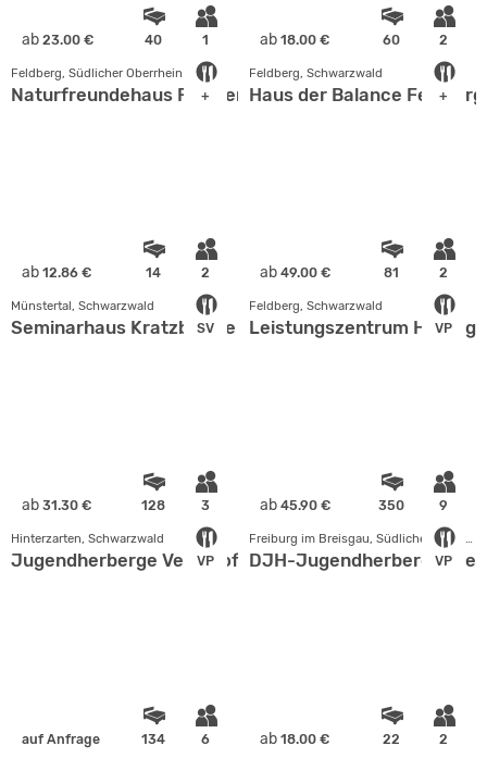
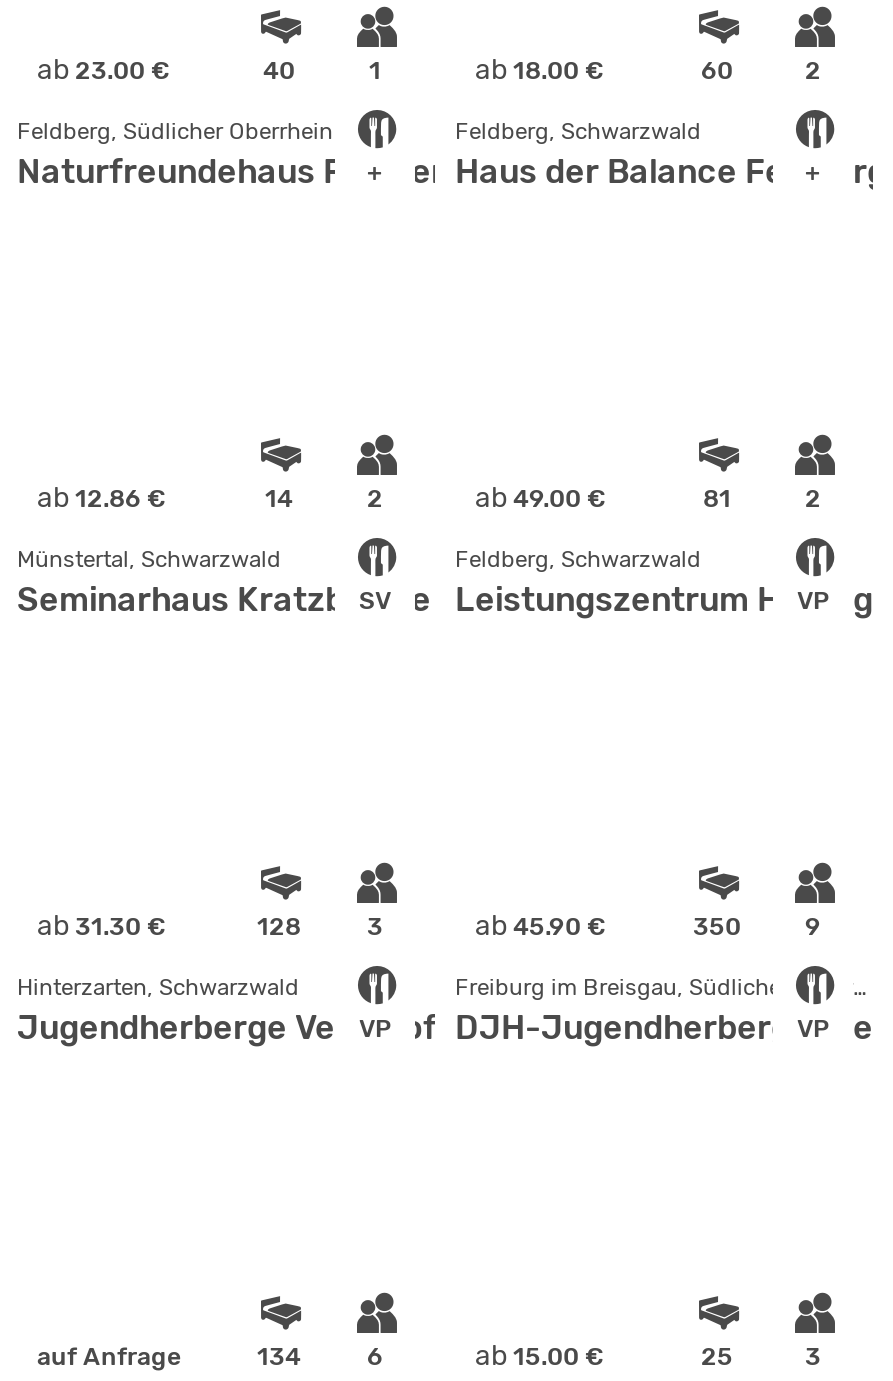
[260,729,329,748] ab 18.00 € -> [475,1338,603,1372] ab 15.00 €
[383,731,400,747] 22 -> [701,1342,733,1370] 25
[439,731,448,747] 2 -> [805,1342,821,1370] 3

